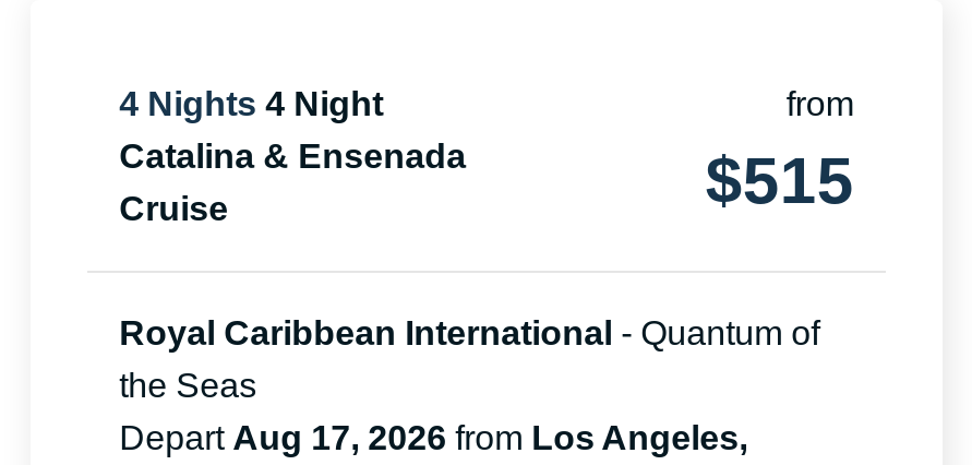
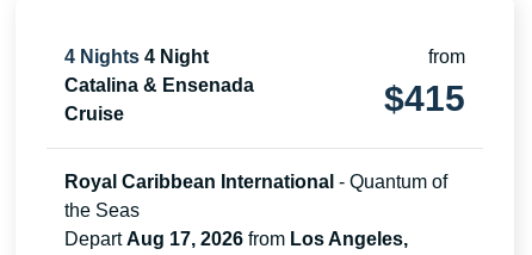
[706,143,854,215] $515 -> [385,78,466,118] $415

